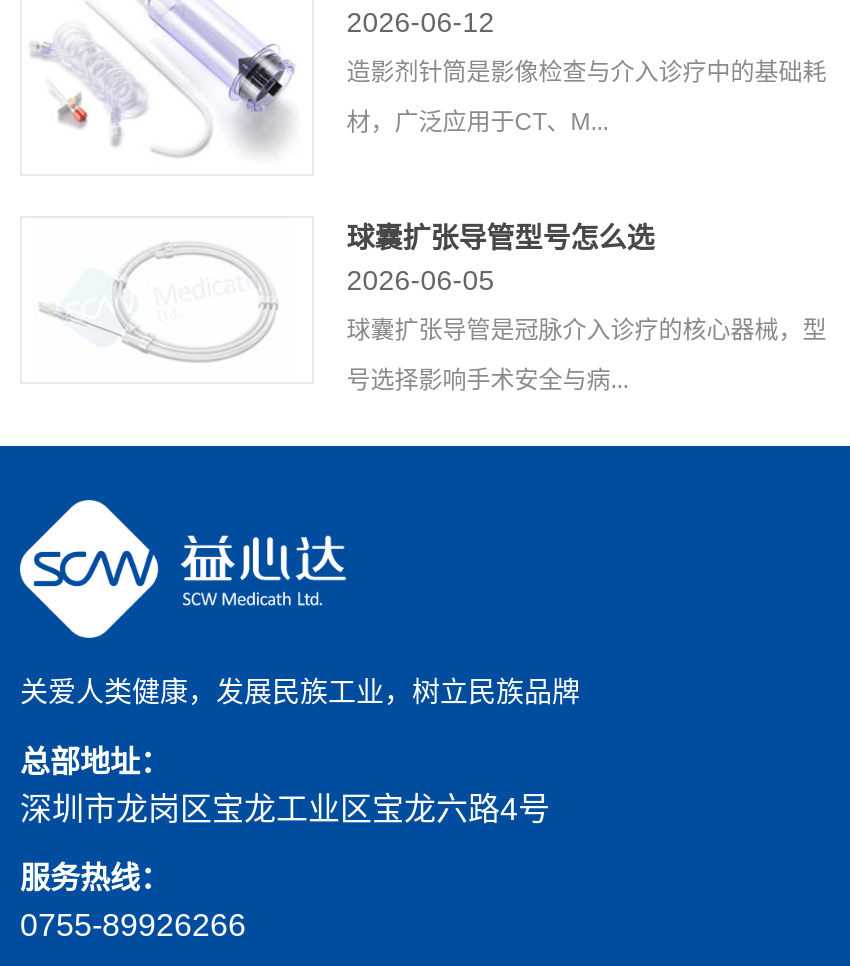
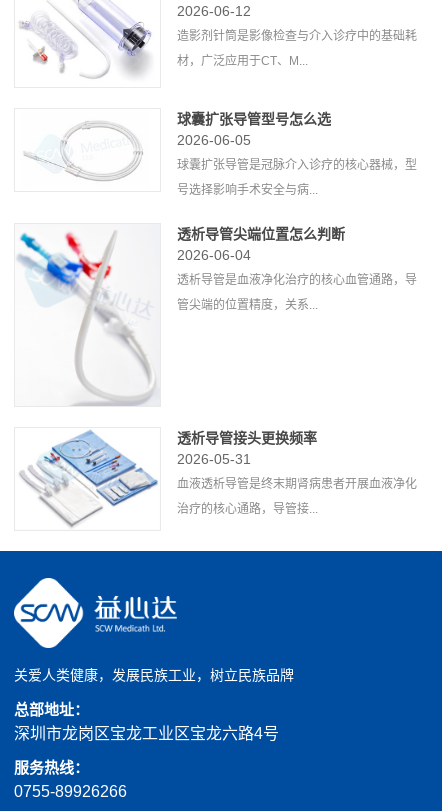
none -> [17,226,417,406] [image] | 透析导管尖端位置怎么判断 | 2026-06-04 | 透析导管是血液净化治疗的核心血管通路，导 | 管尖端的位置精度，关系...
none -> [19,430,417,528] [image] | 透析导管接头更换频率 | 2026-05-31 | 血液透析导管是终末期肾病患者开展血液净化 | 治疗的核心通路，导管接...

